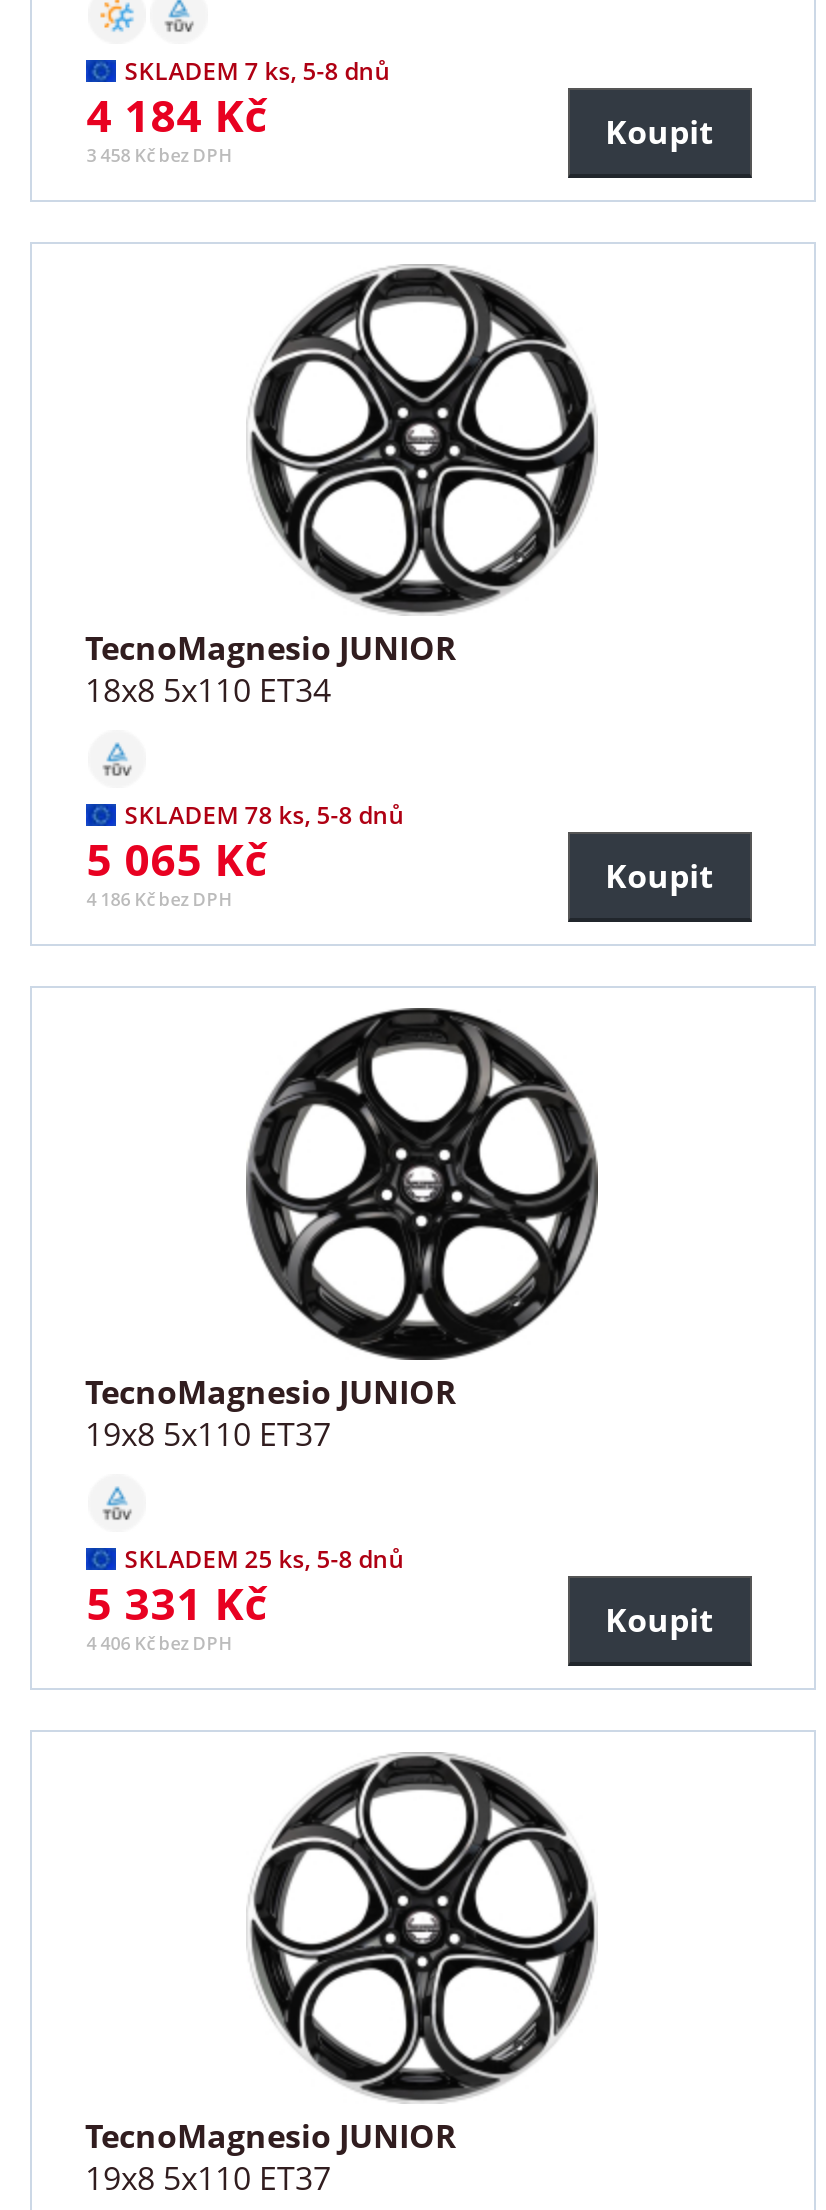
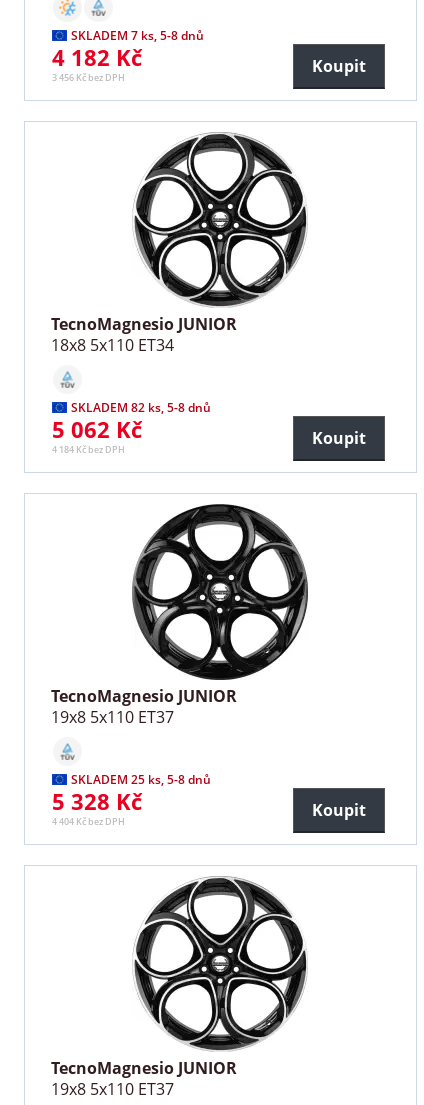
[86,84,266,144] 4 184 Kč -> [52,42,142,72] 4 182 Kč
[86,142,232,168] 3 458 Kč bez DPH -> [52,71,125,84] 3 456 Kč bez DPH
[124,798,404,832] SKLADEM 78 ks, 5-8 dnů -> [71,399,211,416] SKLADEM 82 ks, 5-8 dnů
[86,828,266,888] 5 065 Kč -> [52,414,142,444] 5 062 Kč
[86,886,232,912] 4 186 Kč bez DPH -> [52,443,125,456] 4 184 Kč bez DPH
[86,1572,266,1632] 5 331 Kč -> [52,786,142,816] 5 328 Kč
[86,1630,232,1656] 4 406 Kč bez DPH -> [52,815,125,828] 4 404 Kč bez DPH

